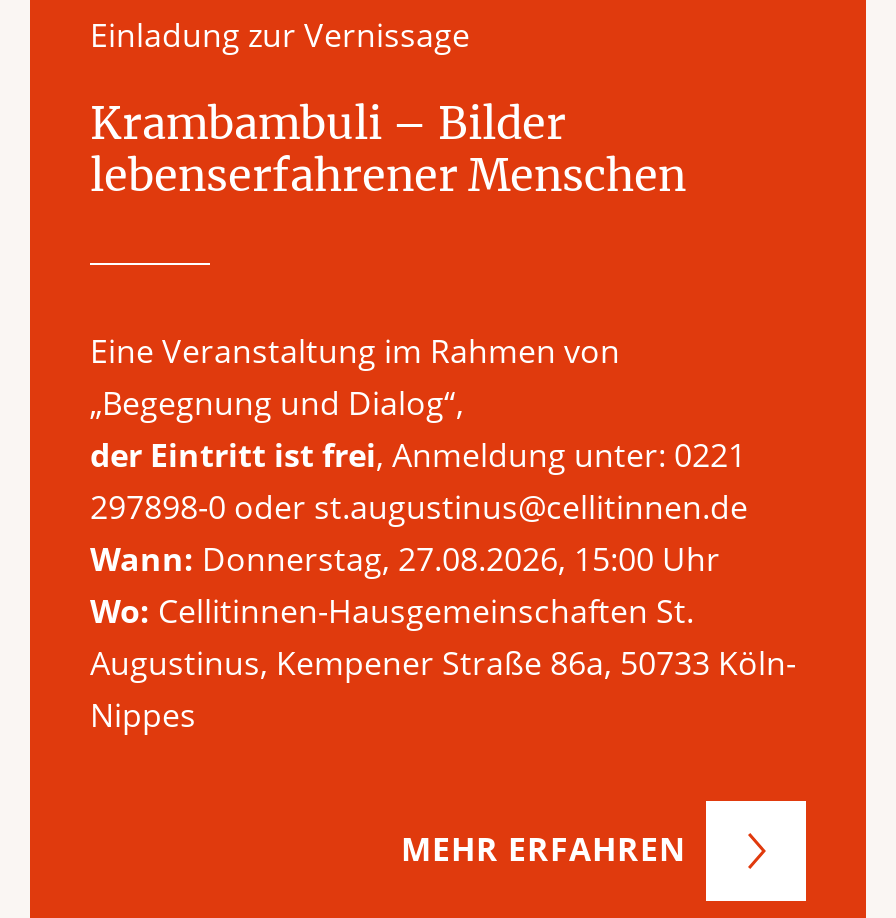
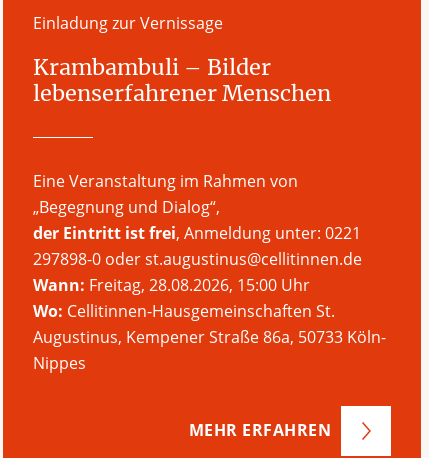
[90,538,720,582] Wann: Donnerstag, 27.08.2026, 15:00 Uhr -> [33,274,310,296] Wann: Freitag, 28.08.2026, 15:00 Uhr

